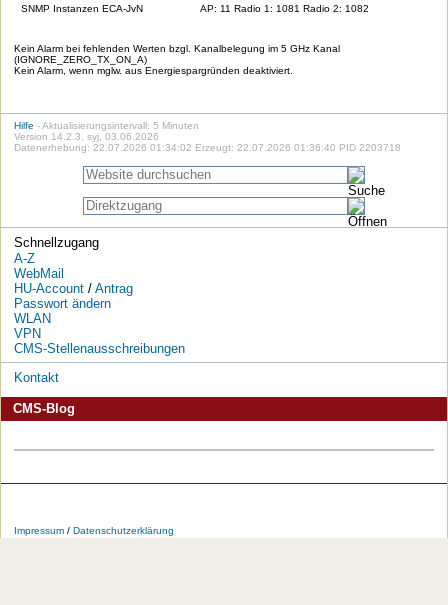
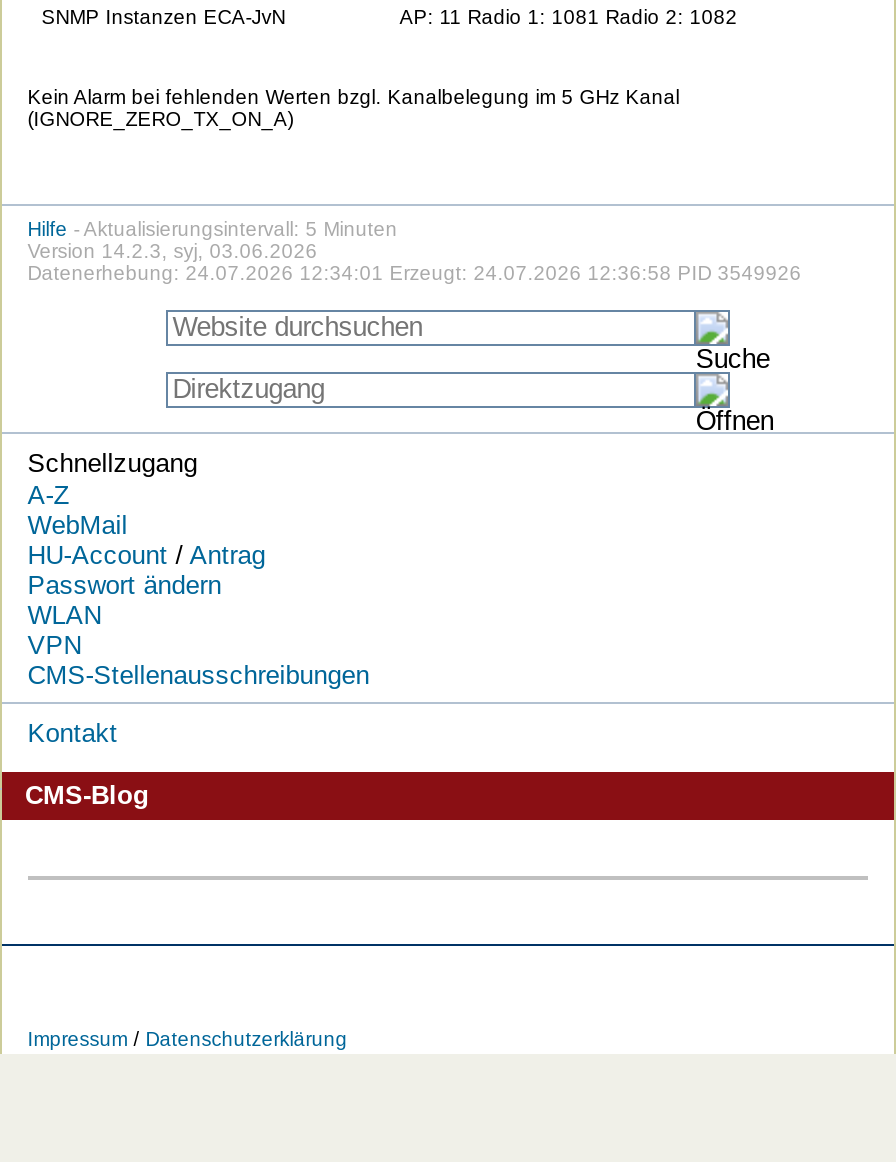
[14,65,293,76] Kein Alarm, wenn mglw. aus Energiespargründen deaktiviert. -> none
[14,142,401,153] Datenerhebung: 22.07.2026 01:34:02 Erzeugt: 22.07.2026 01:36:40 PID 2203718 -> [28,262,802,284] Datenerhebung: 24.07.2026 12:34:01 Erzeugt: 24.07.2026 12:36:58 PID 3549926

